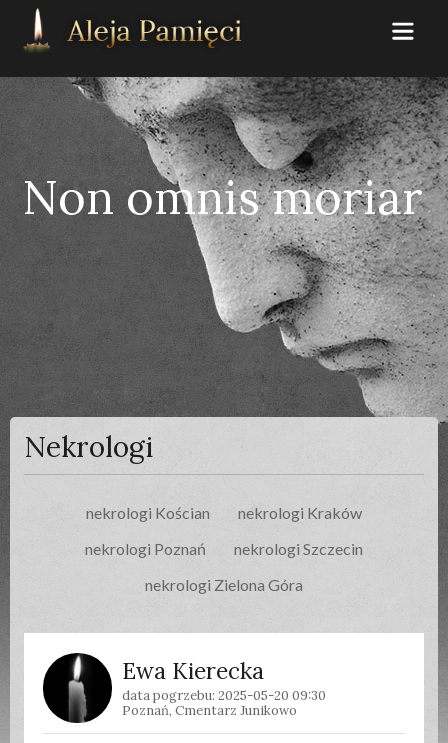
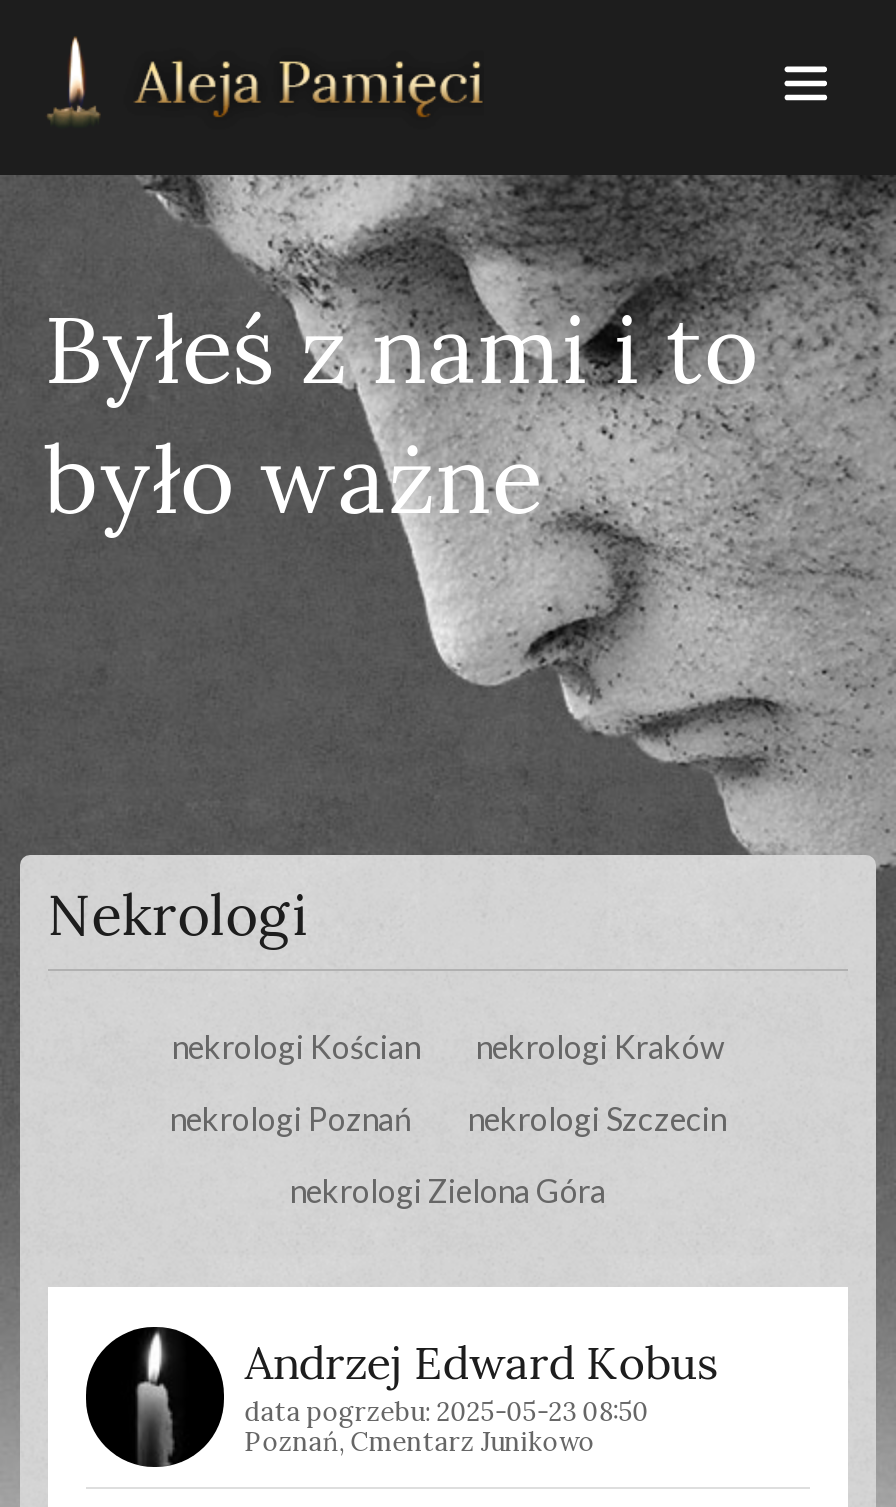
[22,166,423,226] Non omnis moriar -> [44,289,760,539] Byłeś z nami i to | było ważne
[122,656,326,704] Ewa Kierecka | data pogrzebu: 2025-05-20 09:30 -> [244,1333,716,1429] Andrzej Edward Kobus | data pogrzebu: 2025-05-23 08:50

